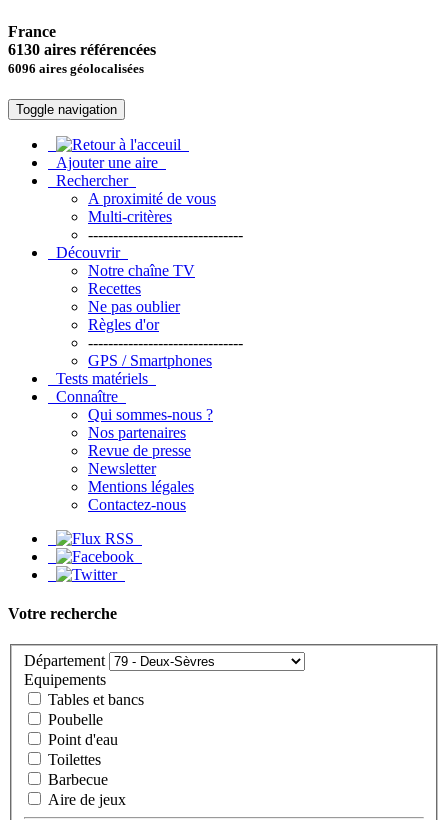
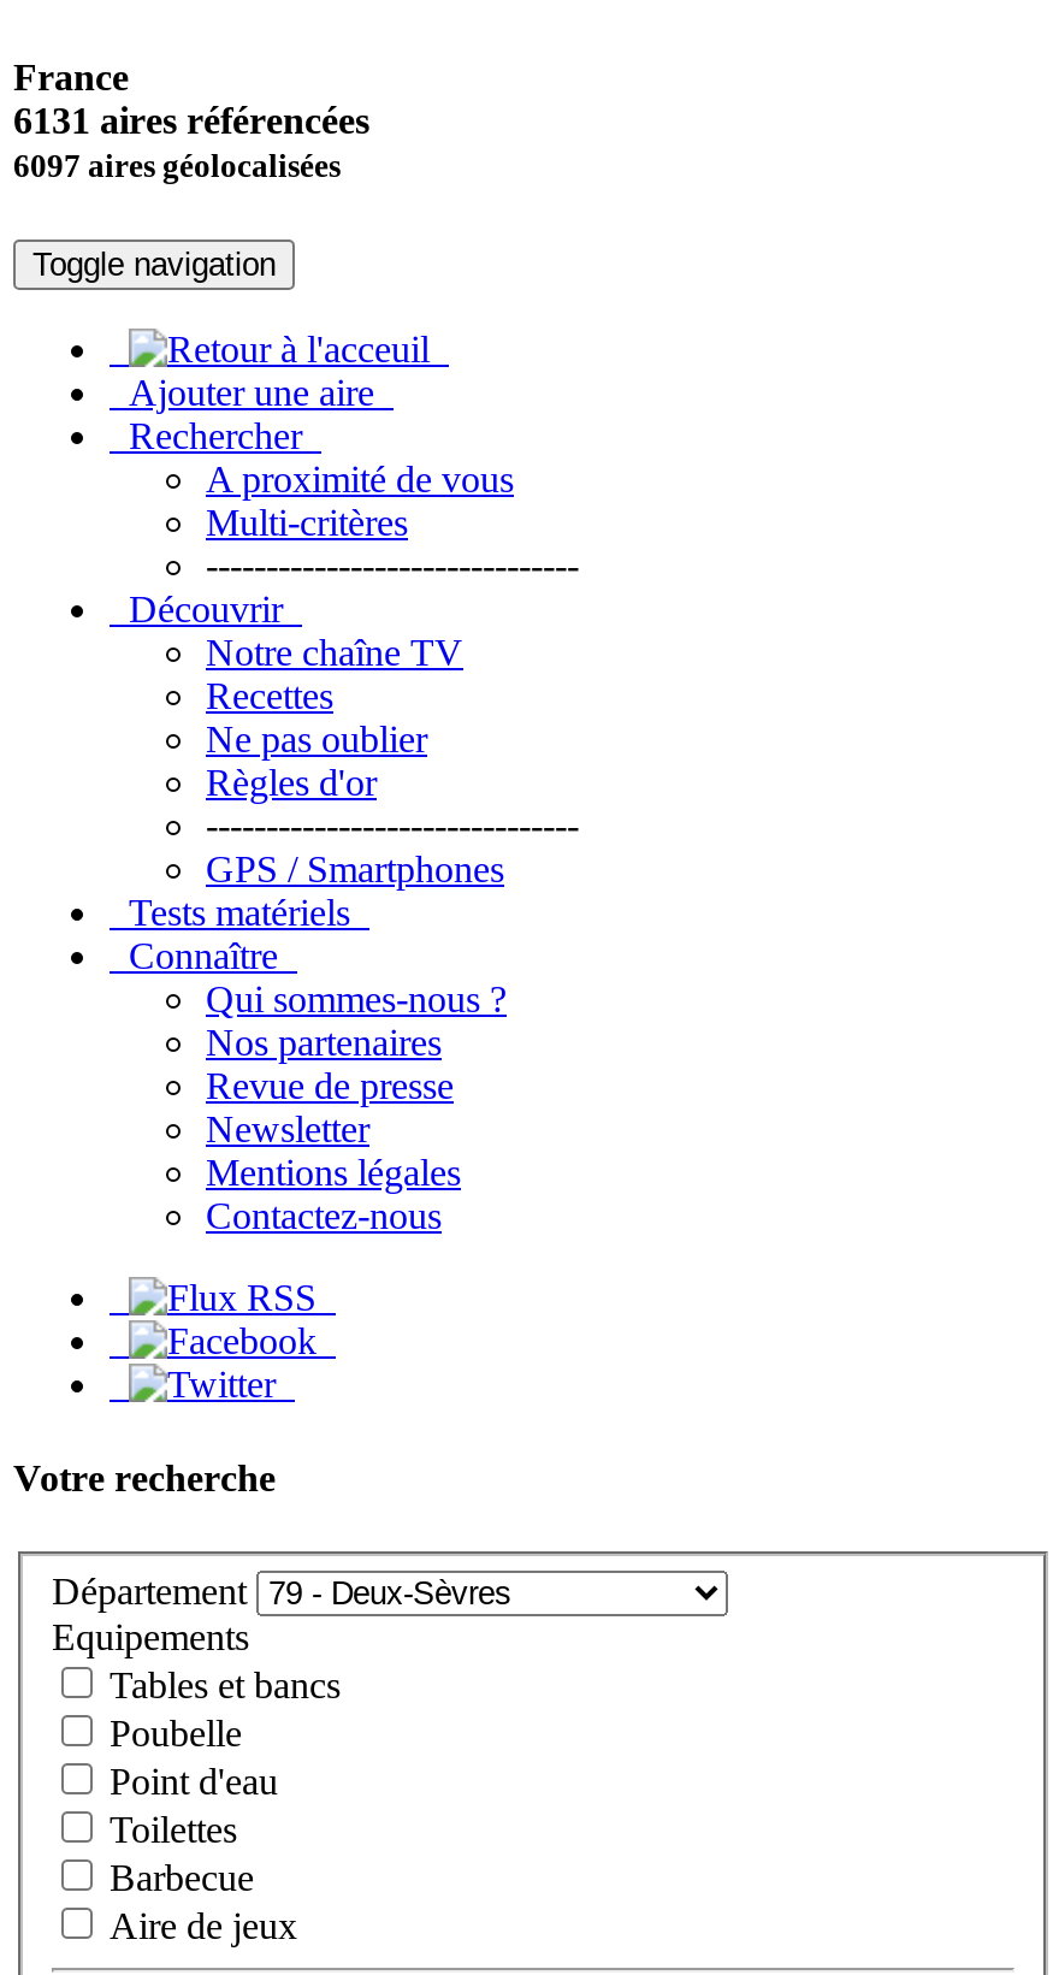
[8,41,156,58] 6130 aires référencées -> [13,101,369,142] 6131 aires référencées
[8,61,144,76] 6096 aires géolocalisées -> [13,149,341,185] 6097 aires géolocalisées

